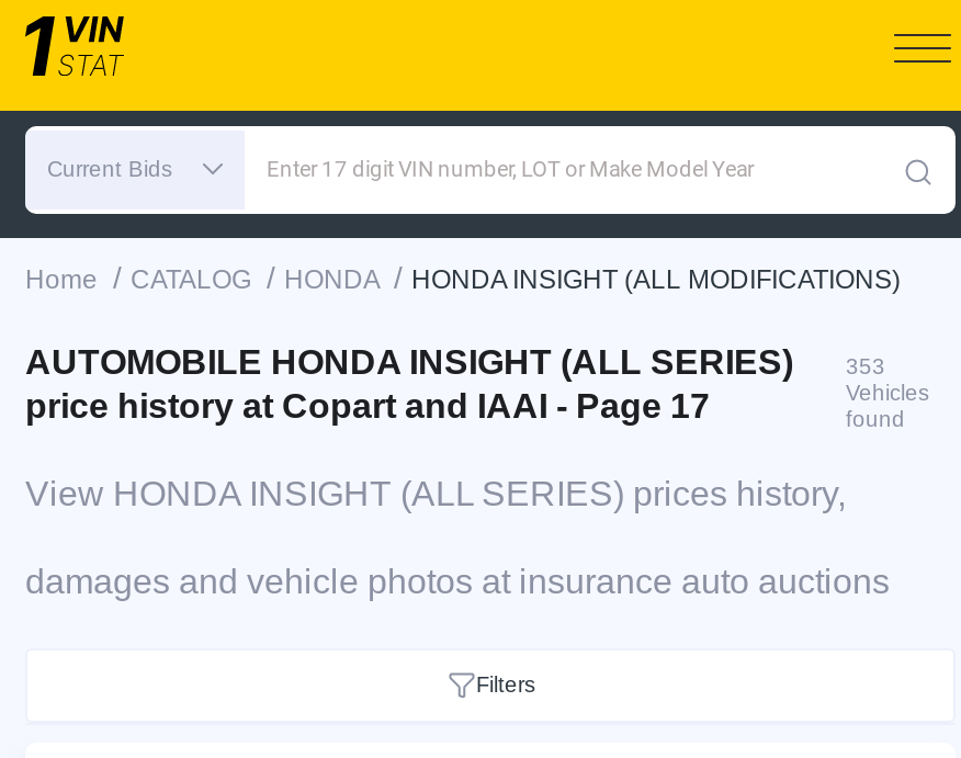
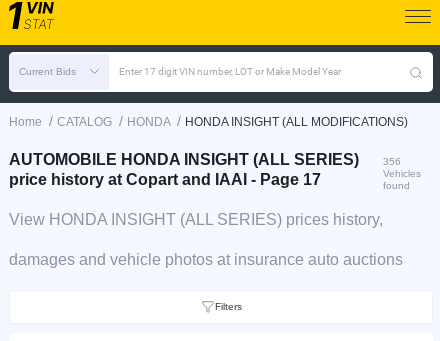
[846,354,885,378] 353 -> [383,156,401,167] 356

